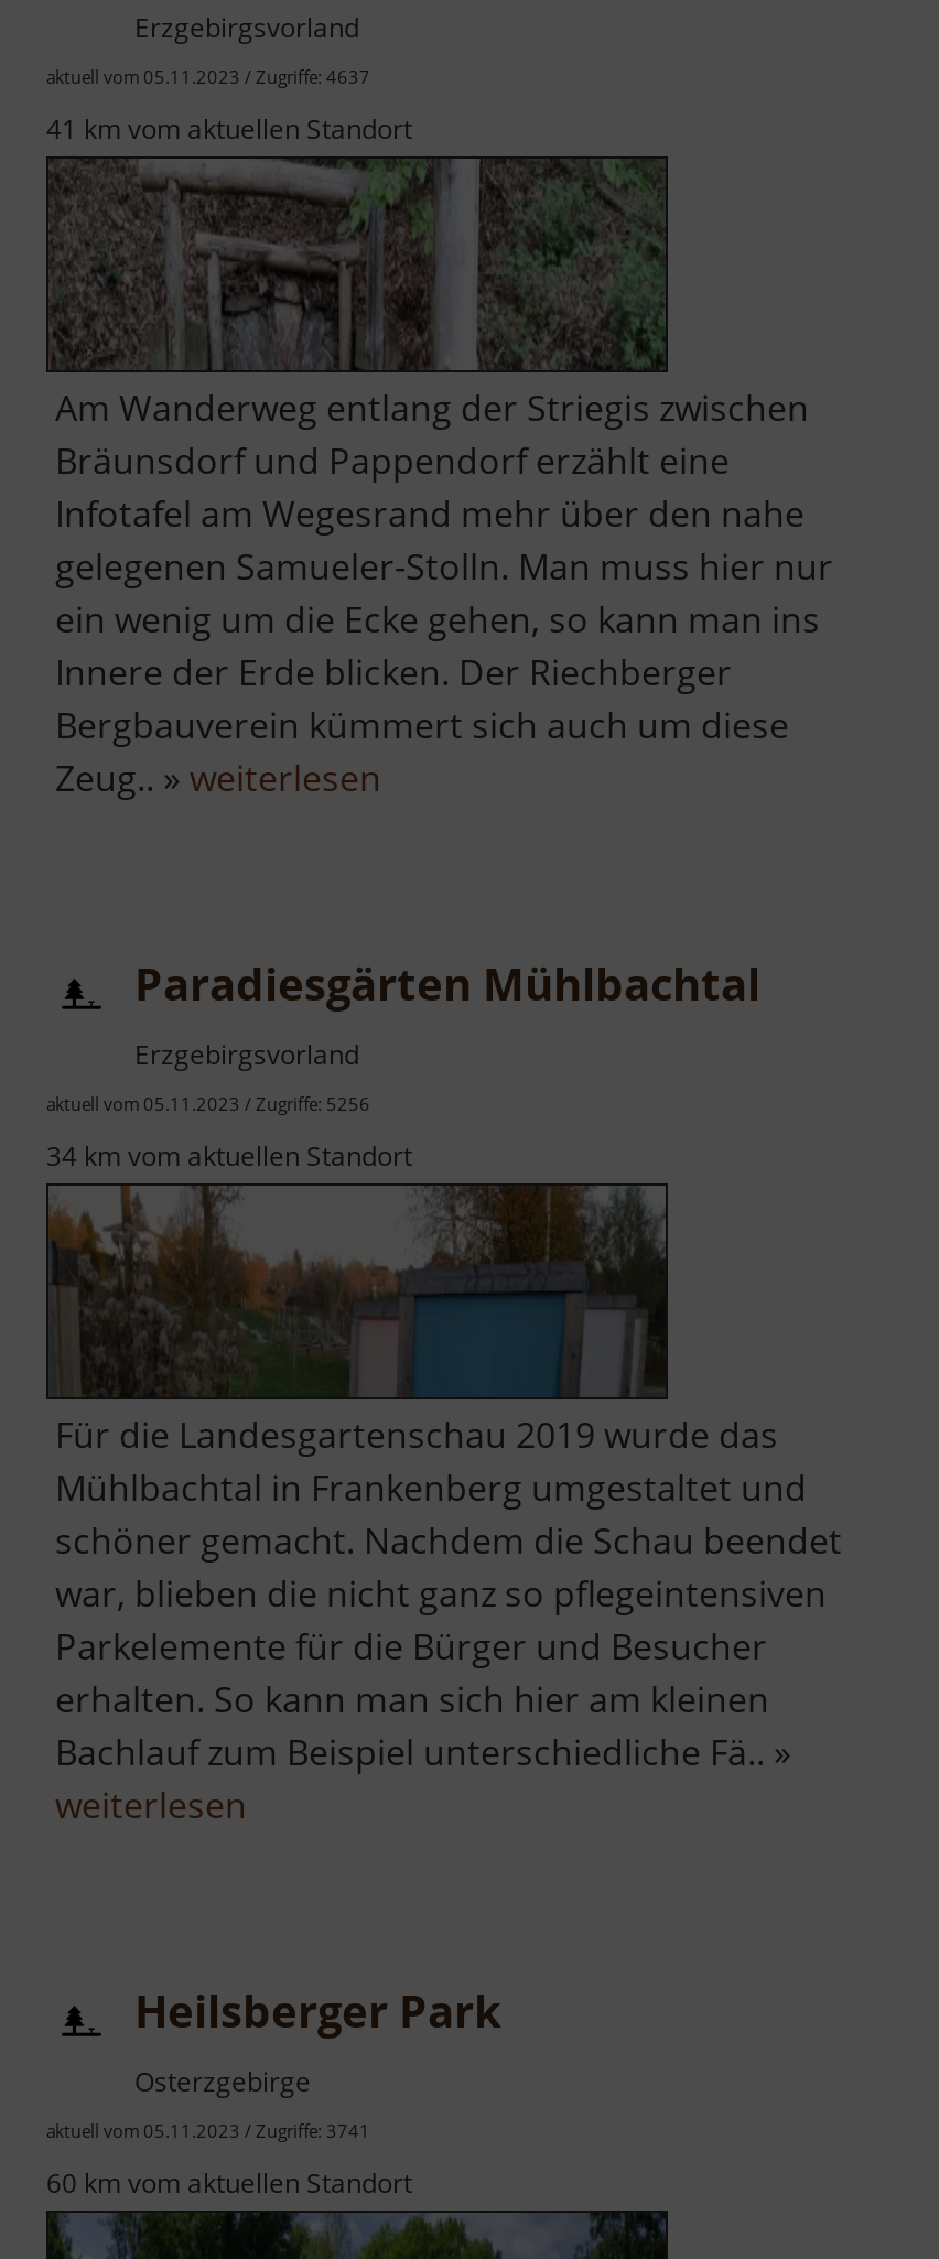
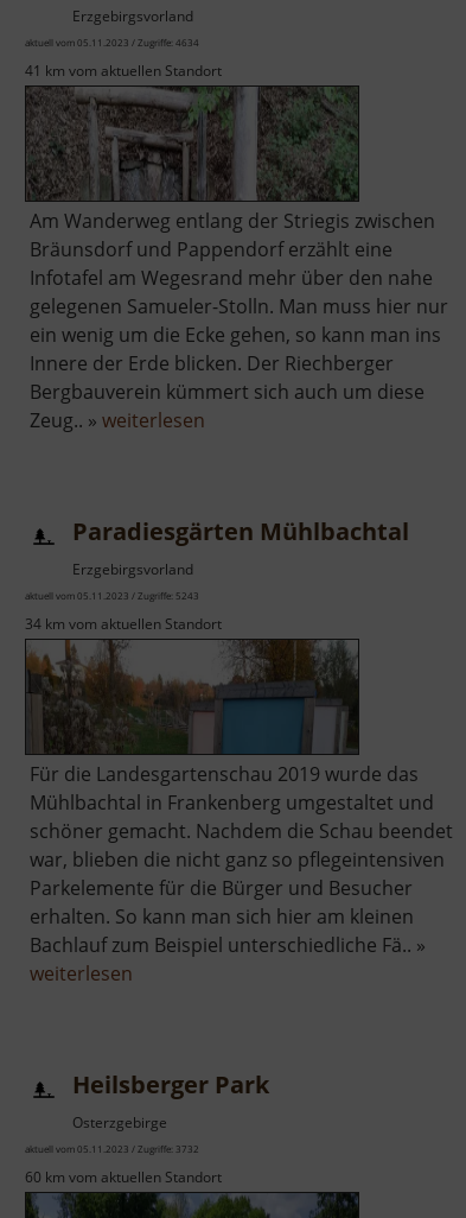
[46,64,370,89] aktuell vom 05.11.2023 / Zugriffe: 4637 -> [25,36,199,49] aktuell vom 05.11.2023 / Zugriffe: 4634
[46,1091,370,1116] aktuell vom 05.11.2023 / Zugriffe: 5256 -> [25,589,199,602] aktuell vom 05.11.2023 / Zugriffe: 5243
[46,2118,370,2143] aktuell vom 05.11.2023 / Zugriffe: 3741 -> [25,1142,199,1155] aktuell vom 05.11.2023 / Zugriffe: 3732

